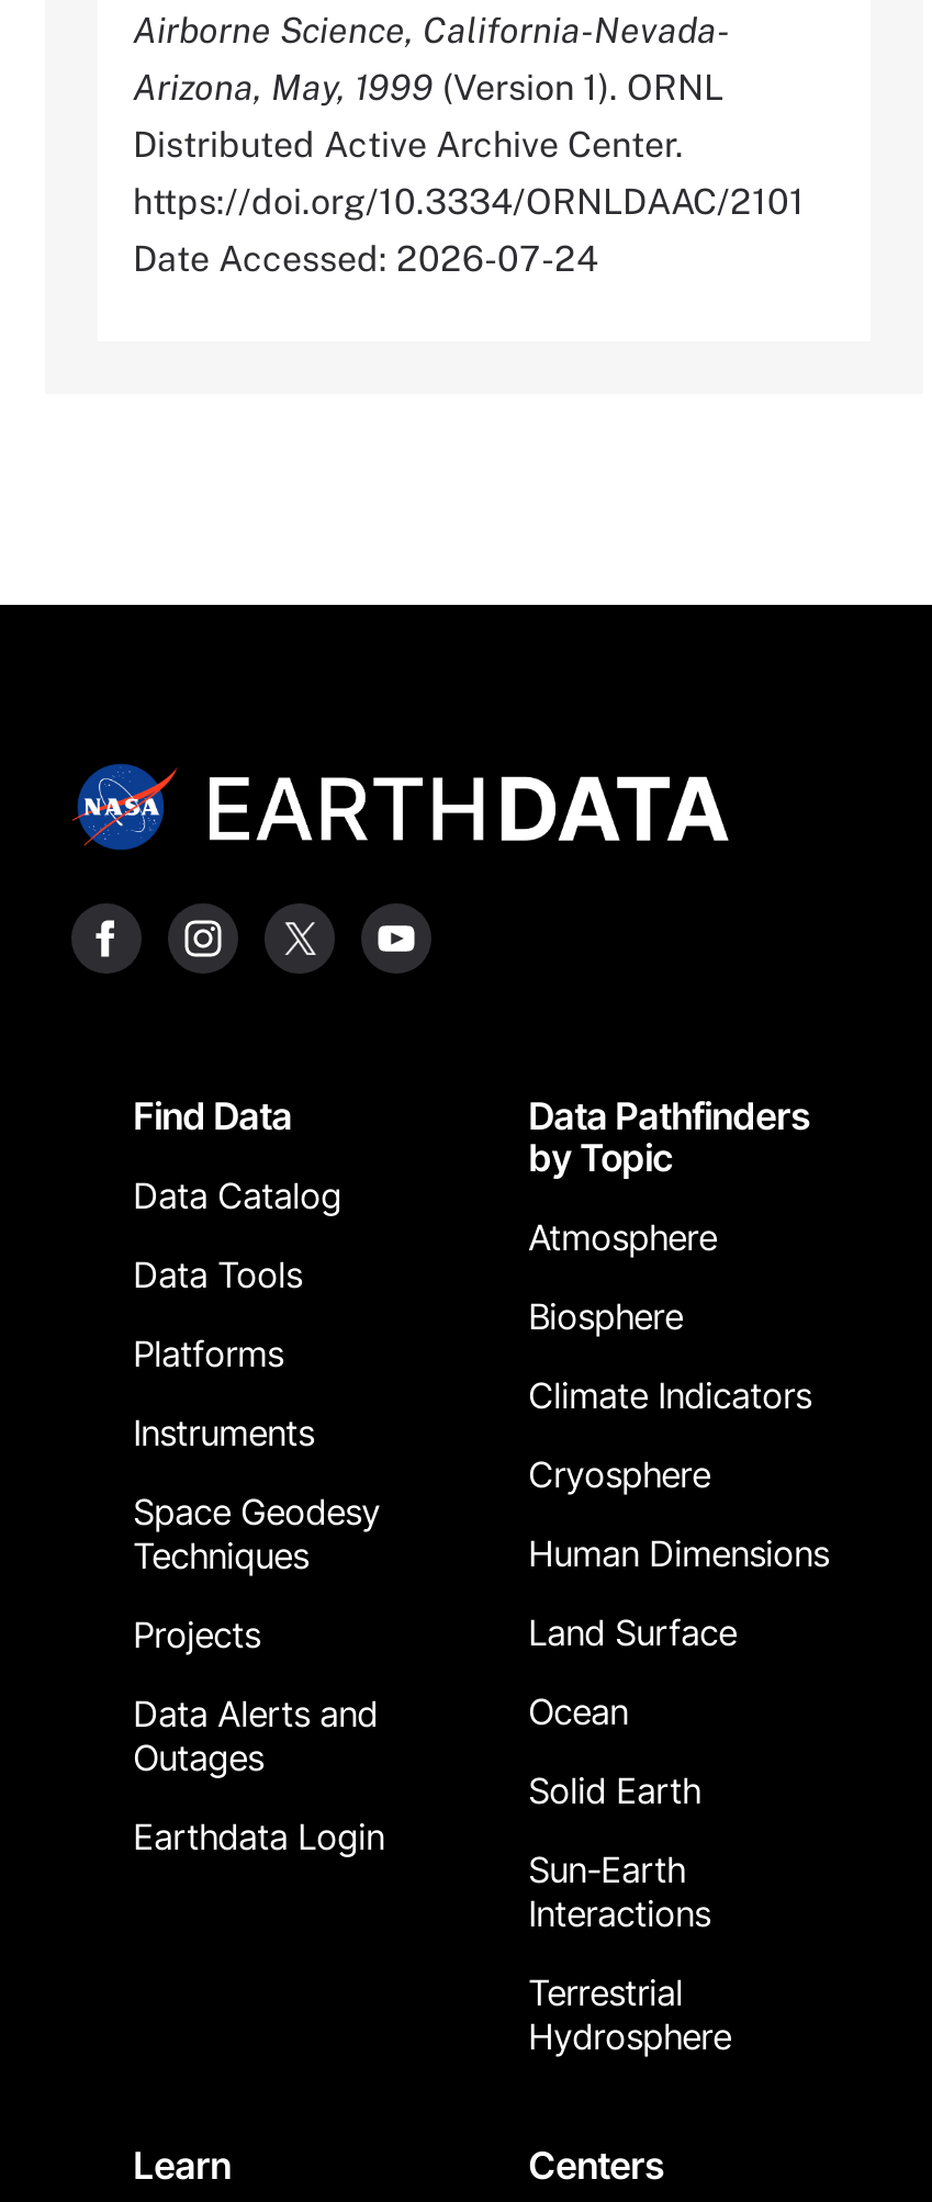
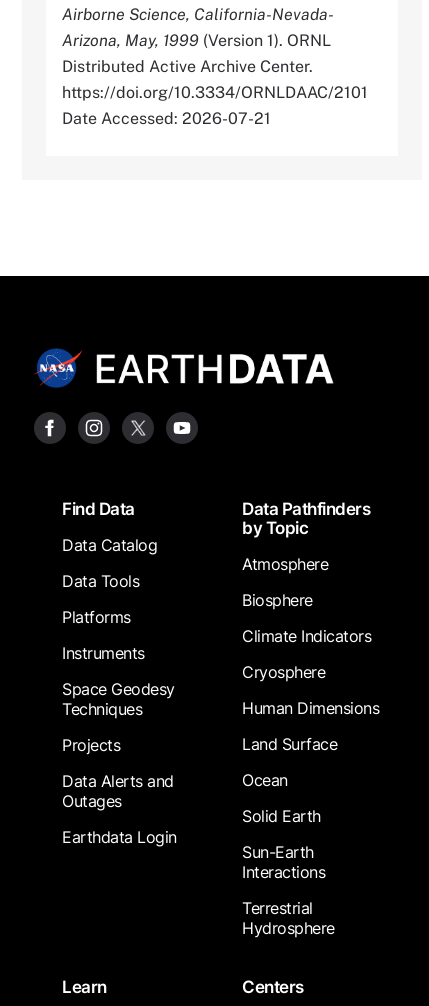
[133,238,598,280] Date Accessed: 2026-07-24 -> [62,109,271,128] Date Accessed: 2026-07-21

